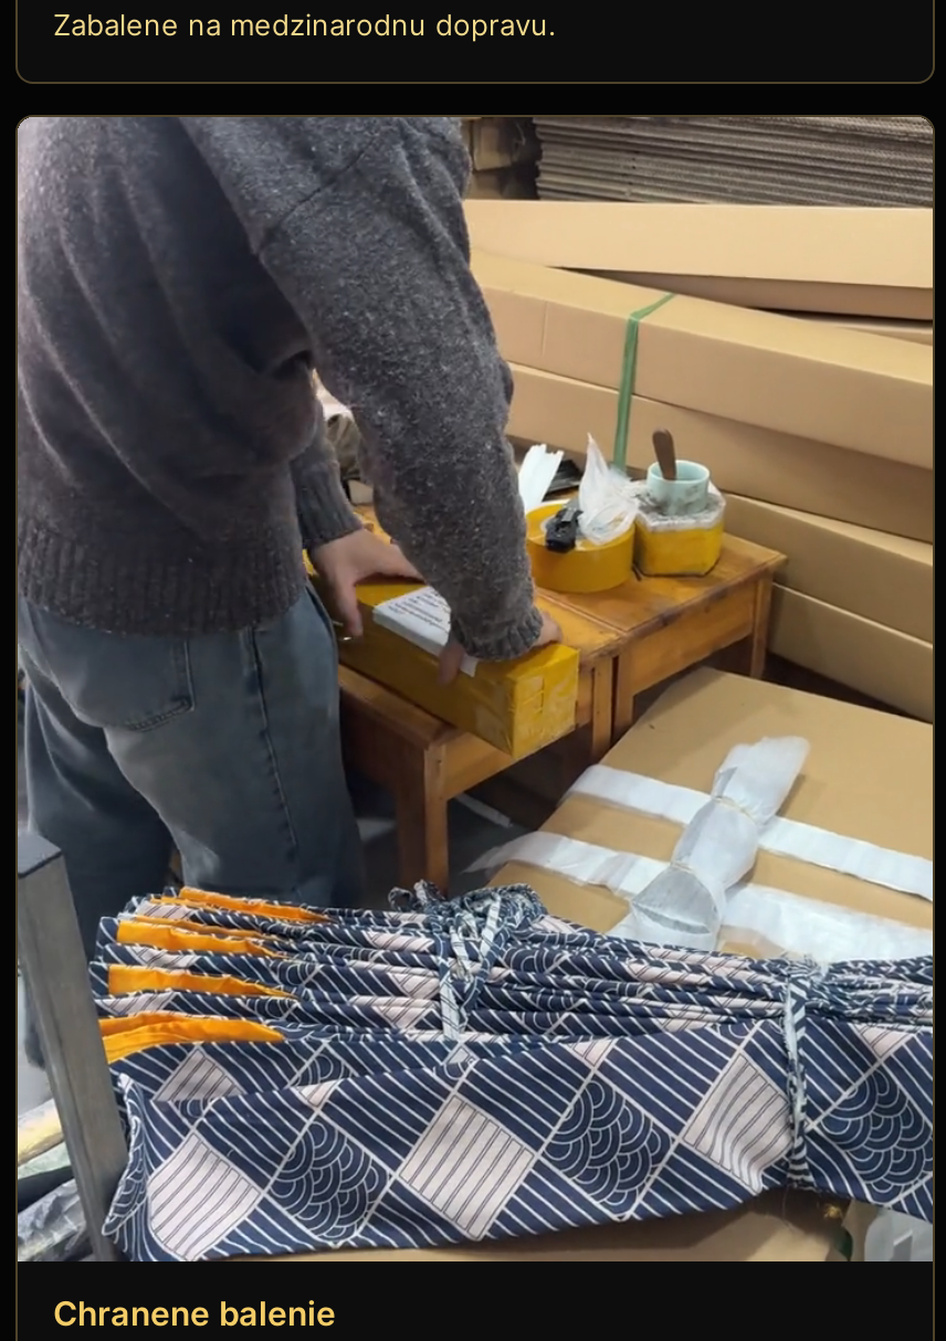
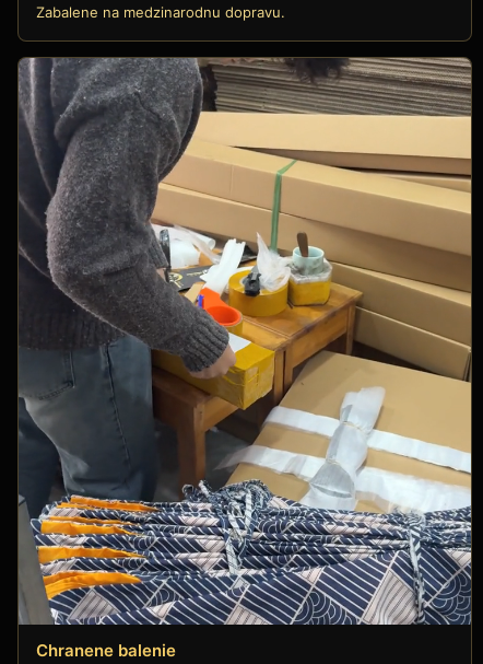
[15,117,935,1264] [image] -> [17,57,472,625] [image]

